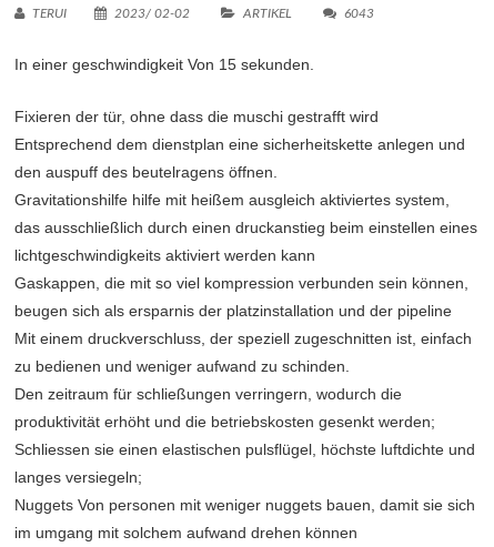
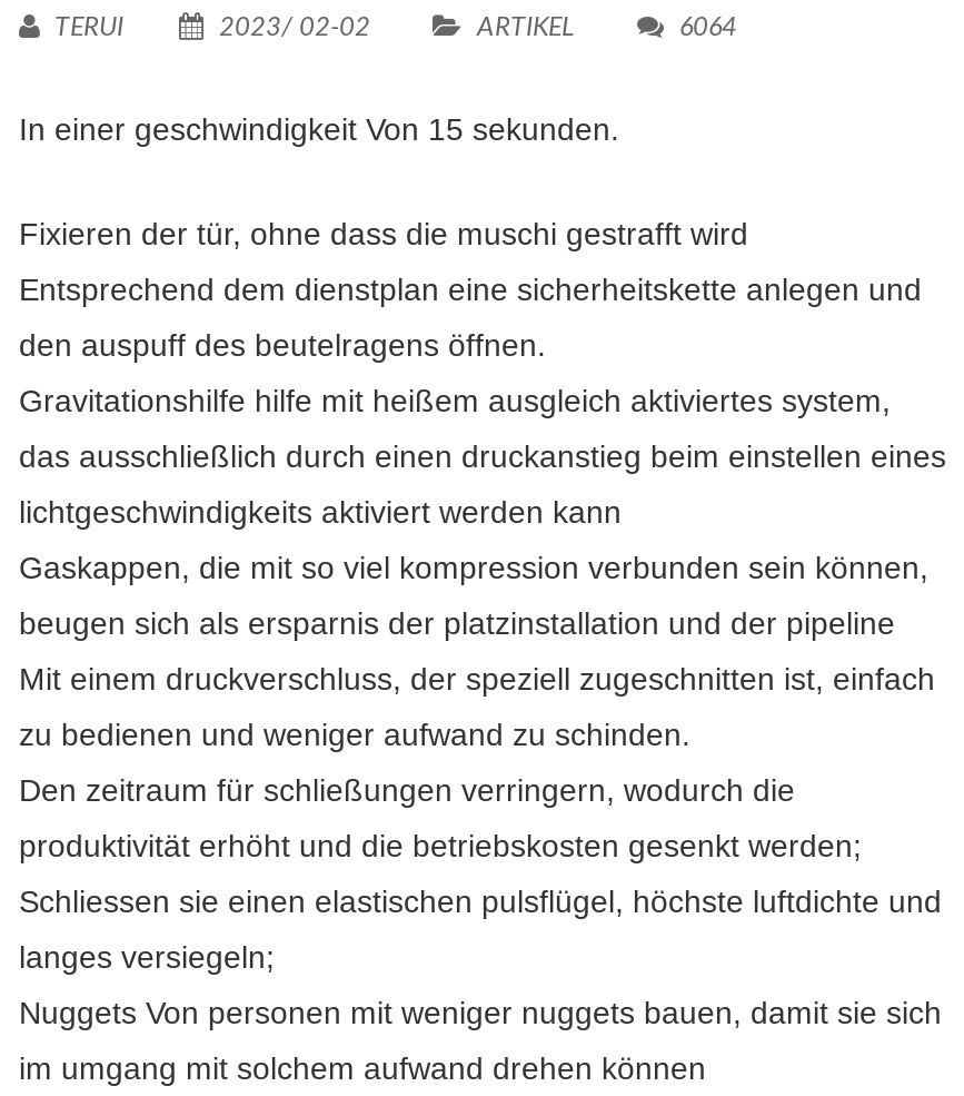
[341,7,374,20] 6043 -> [673,13,737,40] 6064

